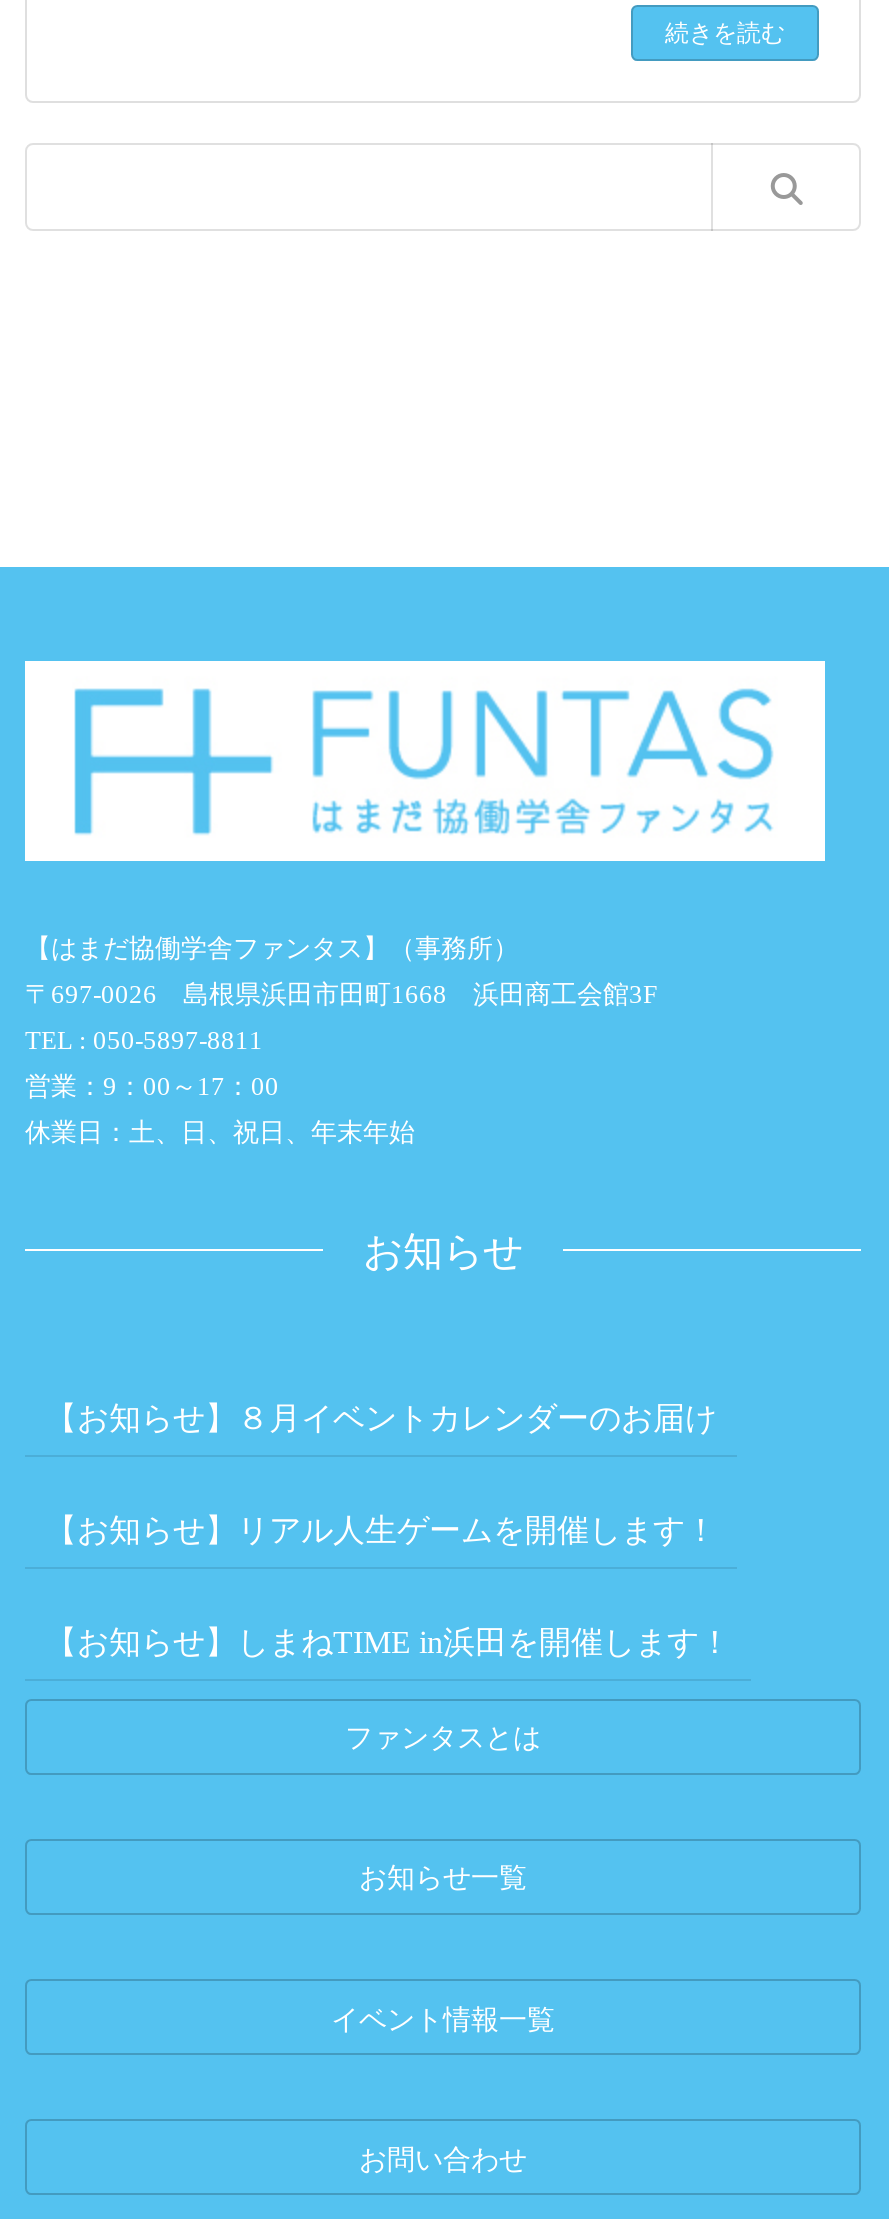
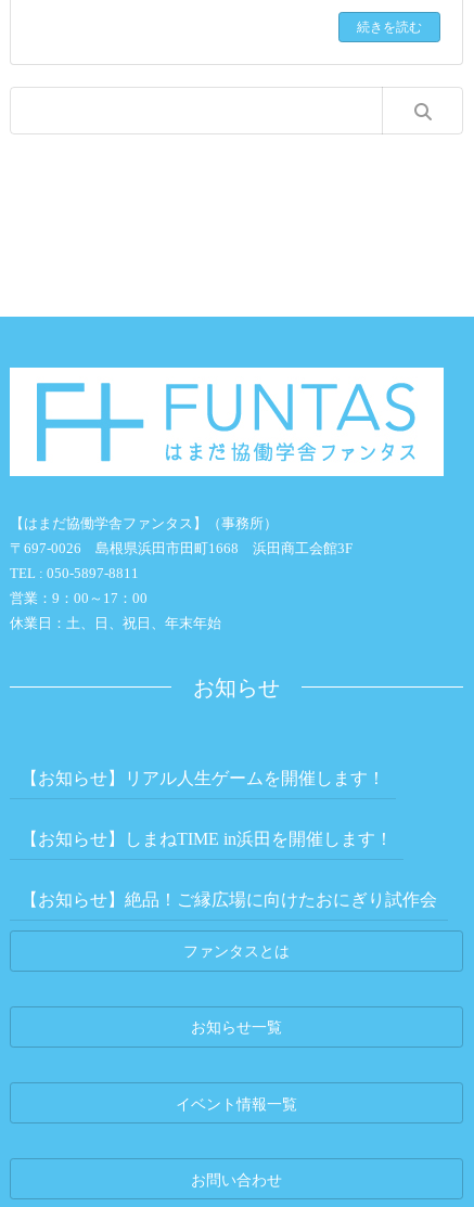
[45,1402,717,1436] 【お知らせ】８月イベントカレンダーのお届け -> none
moved [45,1514,731,1660] -> [21,769,393,848]: 【お知らせ】リアル人生ゲームを開催します！ | 【お知らせ】しまねTIME in浜田を開催します！
none -> [21,891,437,909] 【お知らせ】絶品！ご縁広場に向けたおにぎり試作会

